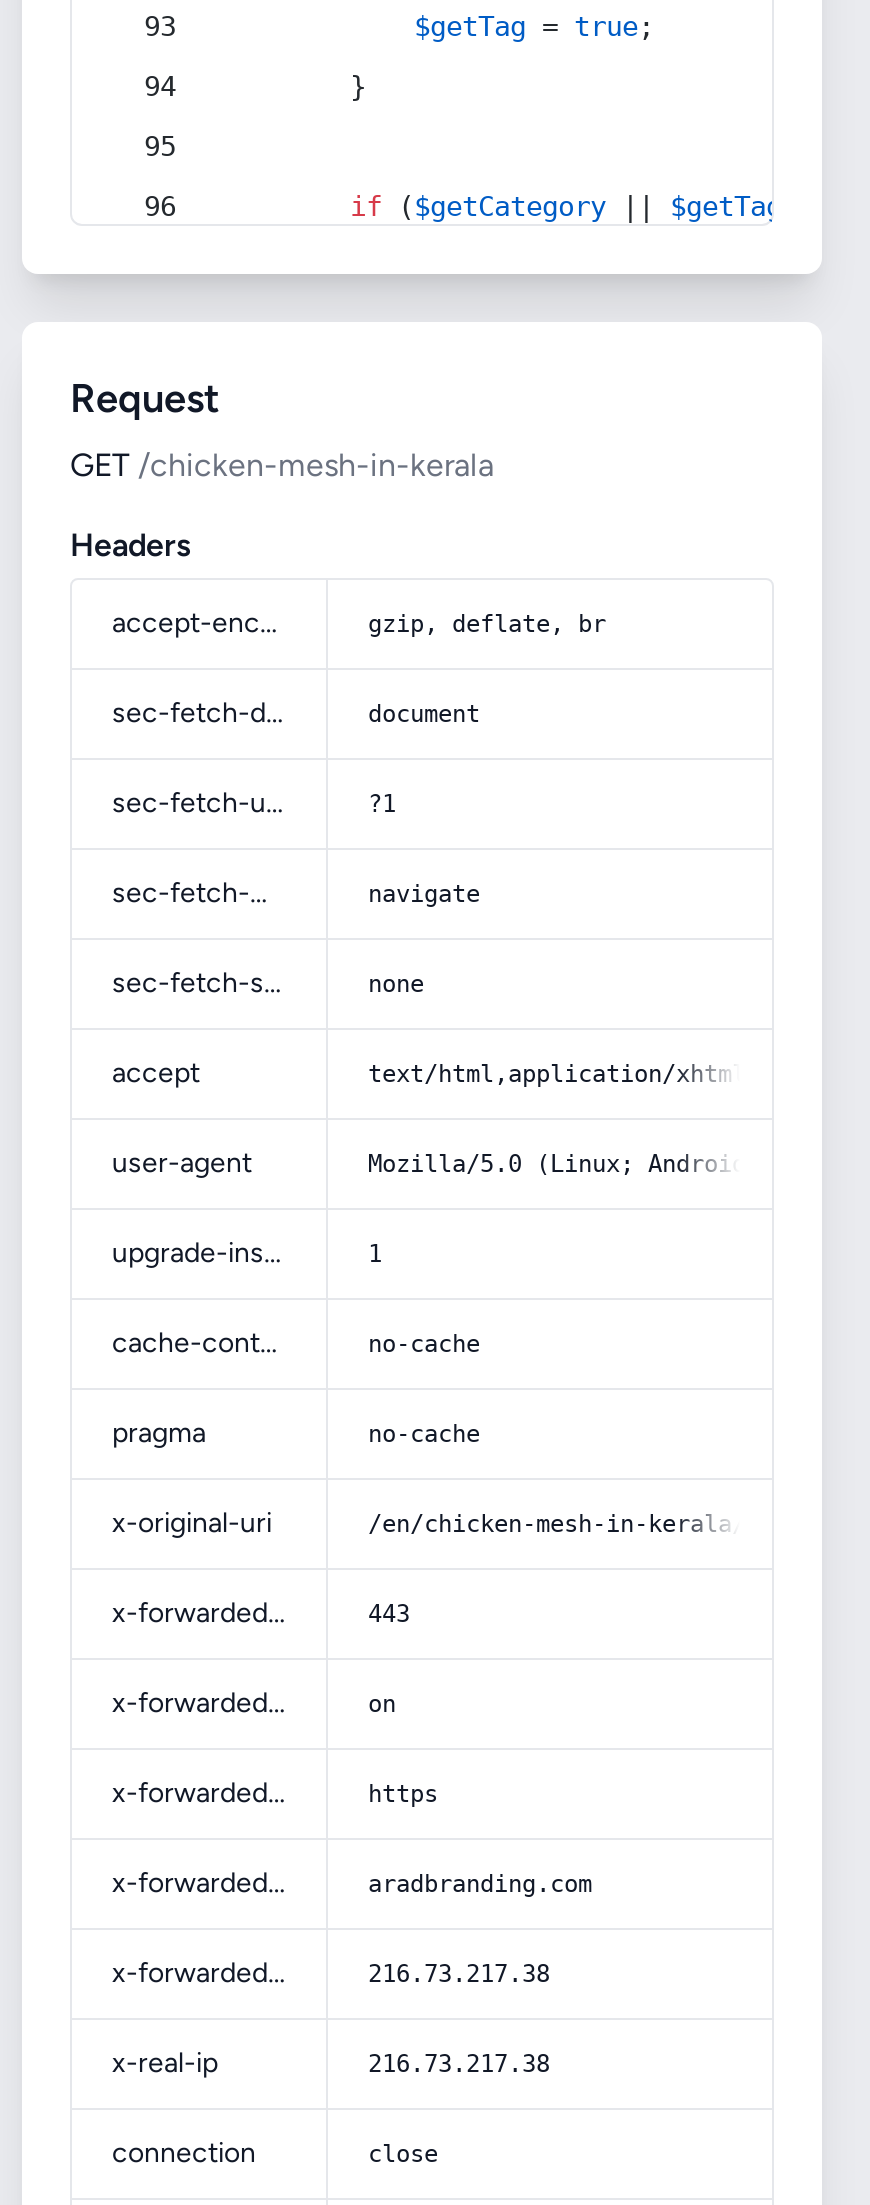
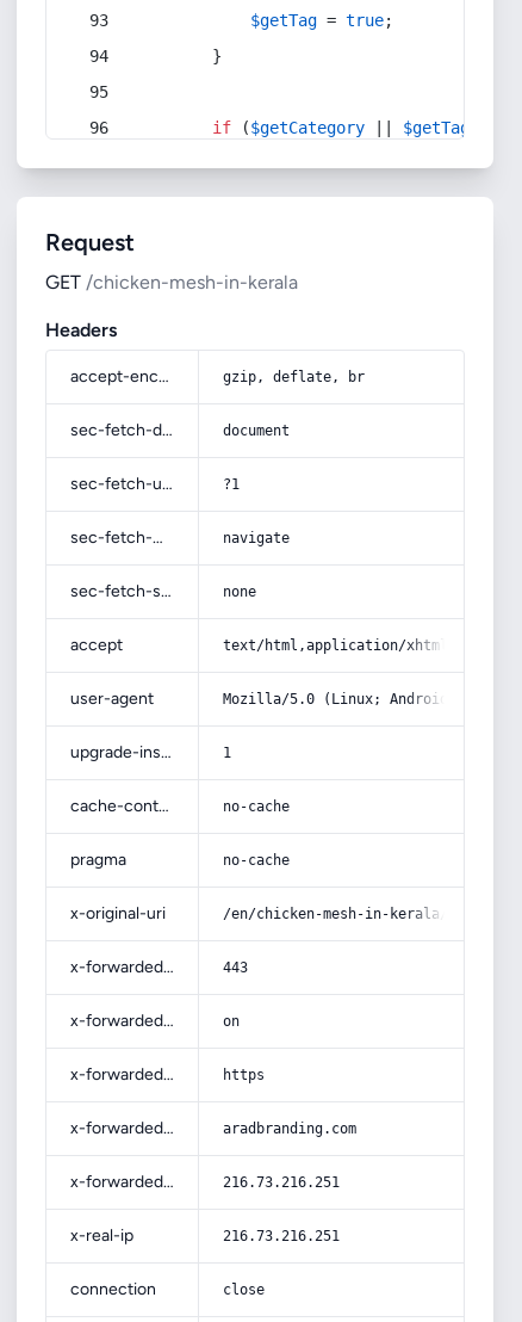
[368,1960,550,1988] 216.73.217.38 -> [223,1174,340,1191] 216.73.216.251
[368,2050,550,2078] 216.73.217.38 -> [223,1228,340,1244] 216.73.216.251

